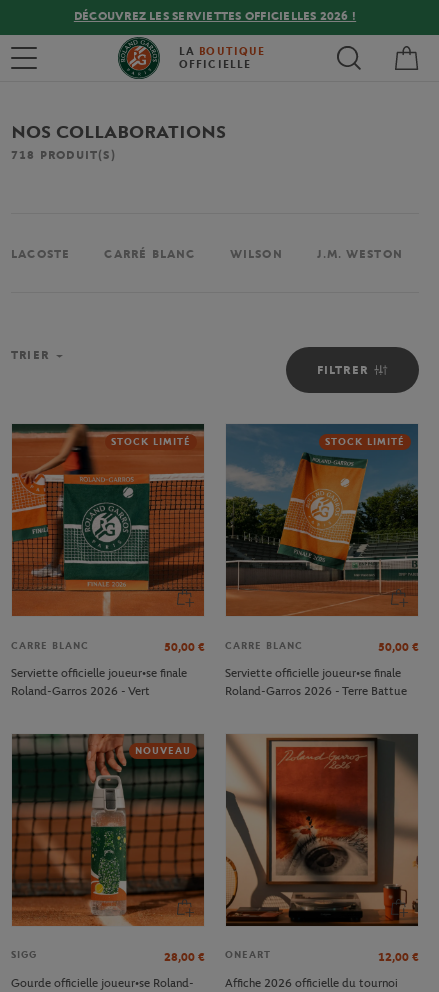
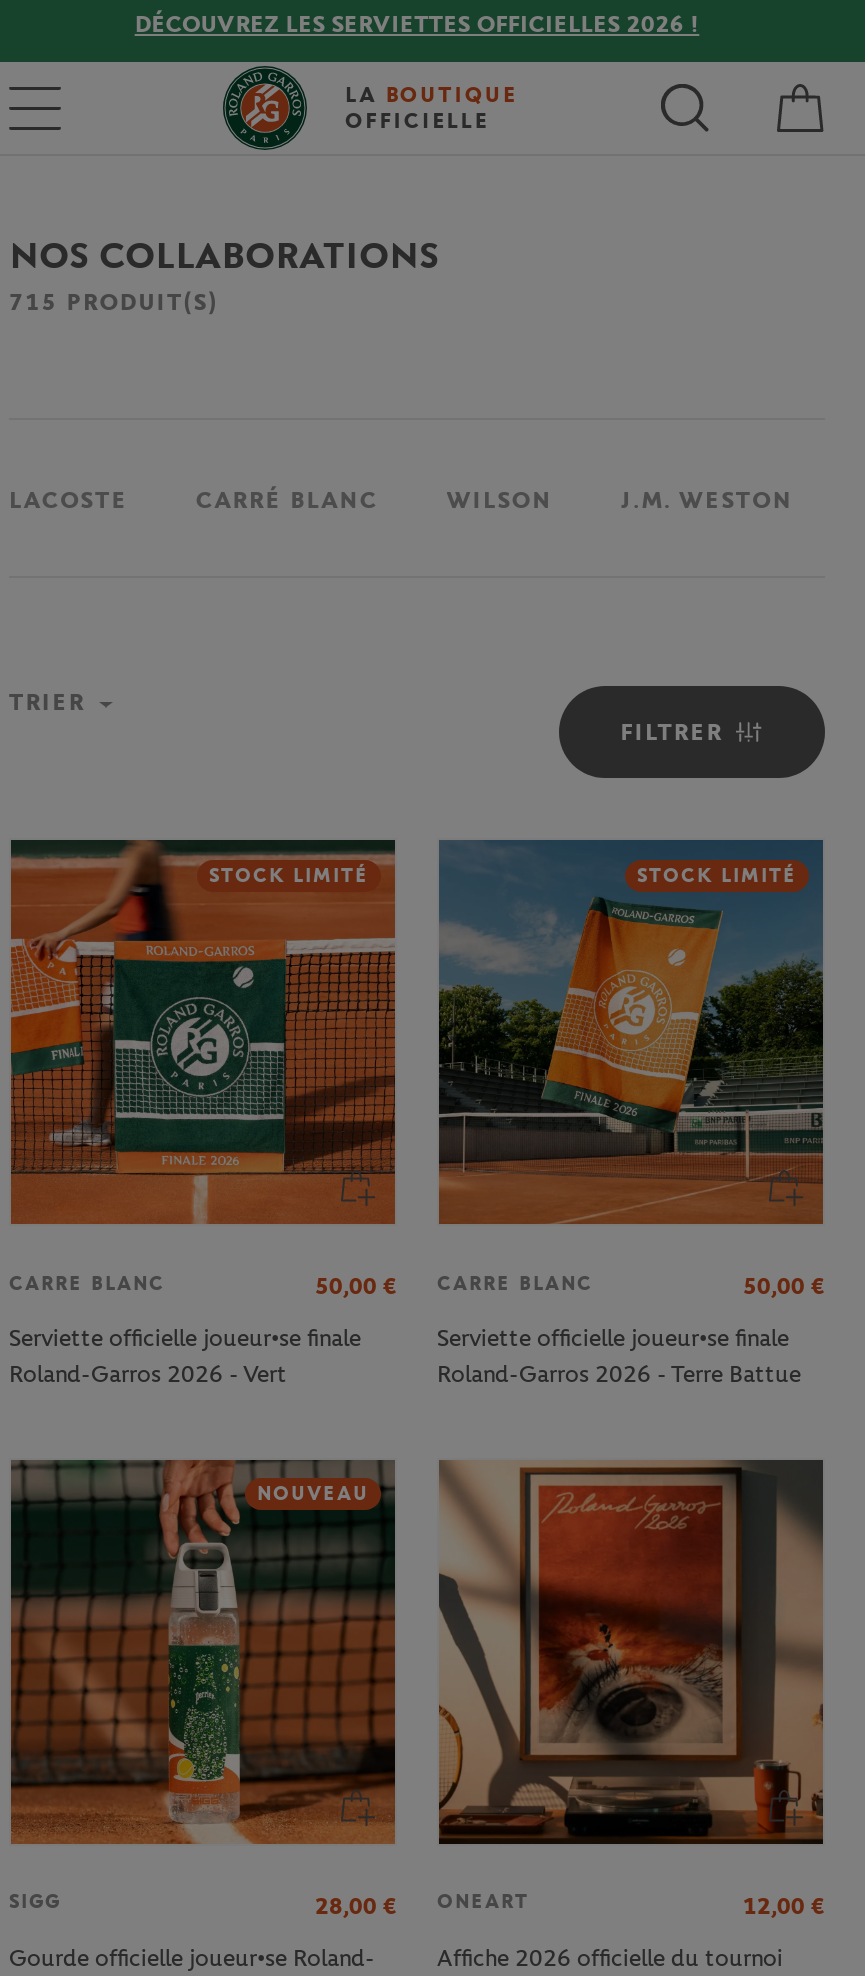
[11,148,116,162] 718 PRODUIT(S) -> [9,288,219,316] 715 PRODUIT(S)

